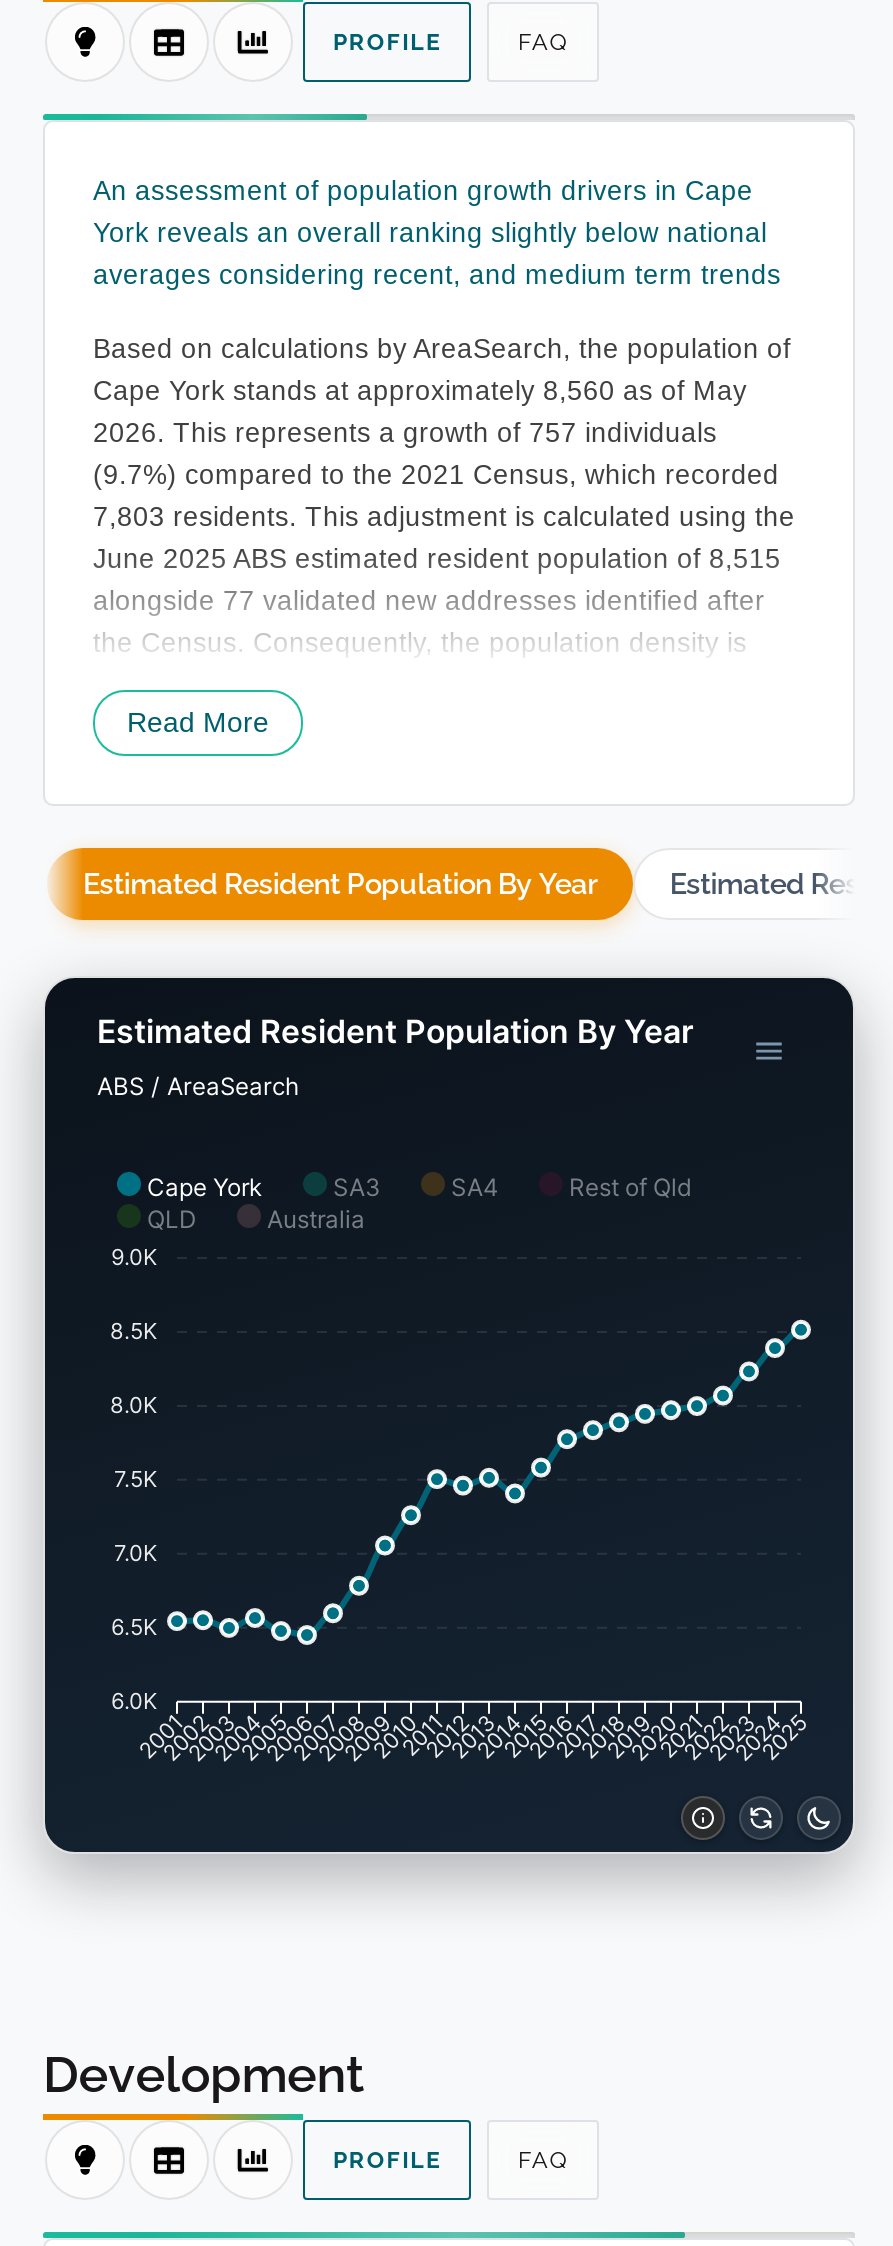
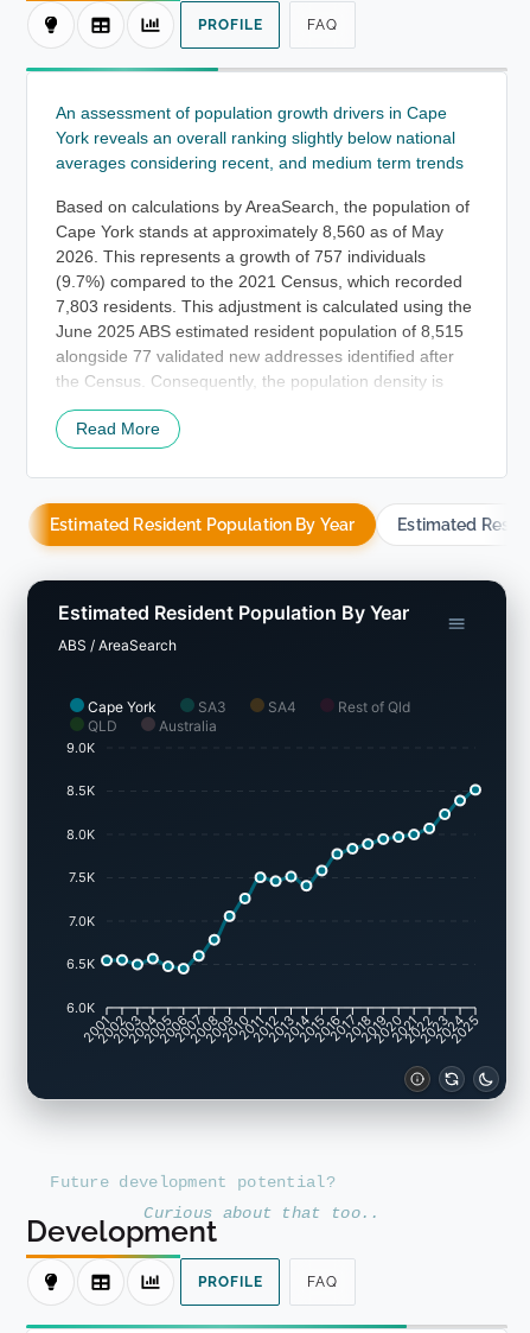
none -> [50,1173,380,1222] Futu r e d eve lopment potent ial? | Curious about t ha t too..

